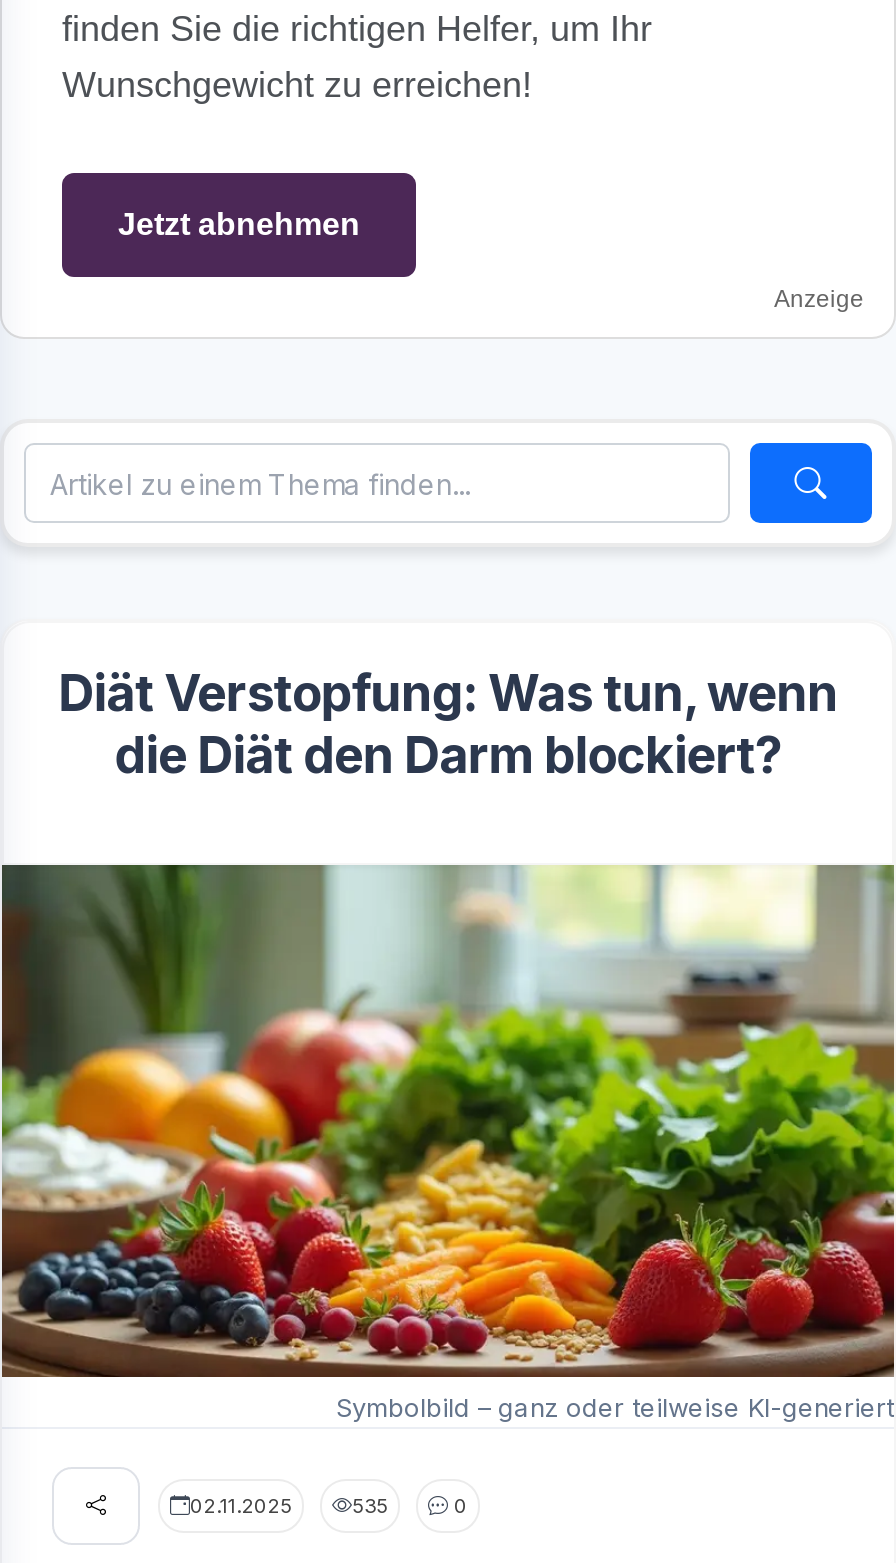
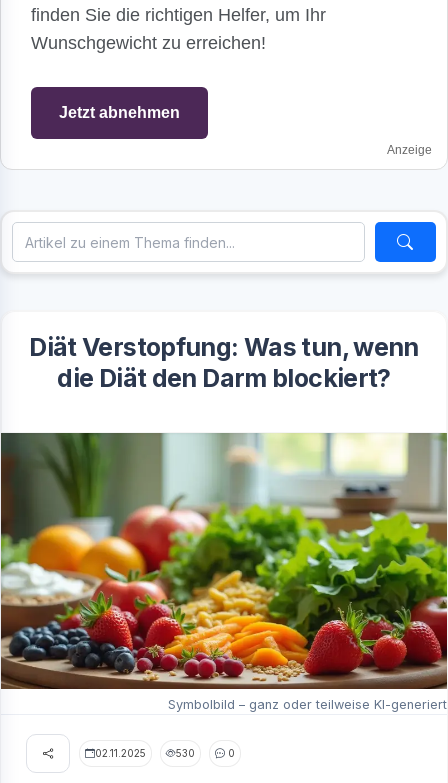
[352,1493,388,1517] 535 -> [176,747,195,759] 530

